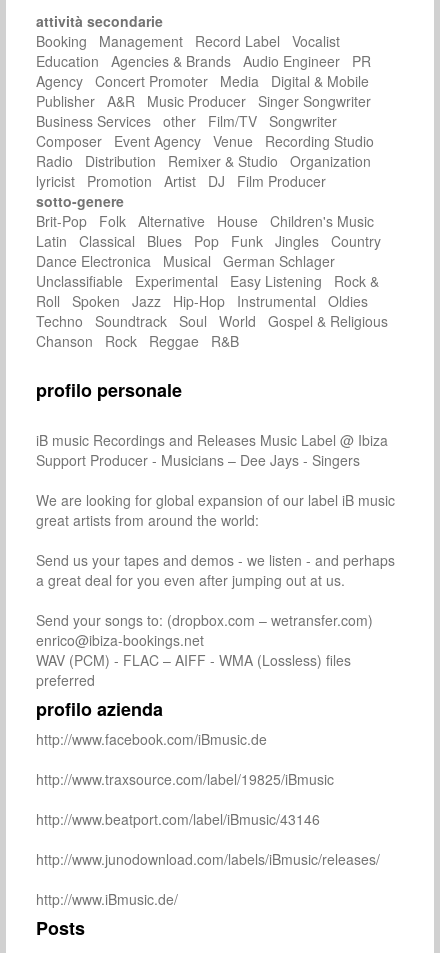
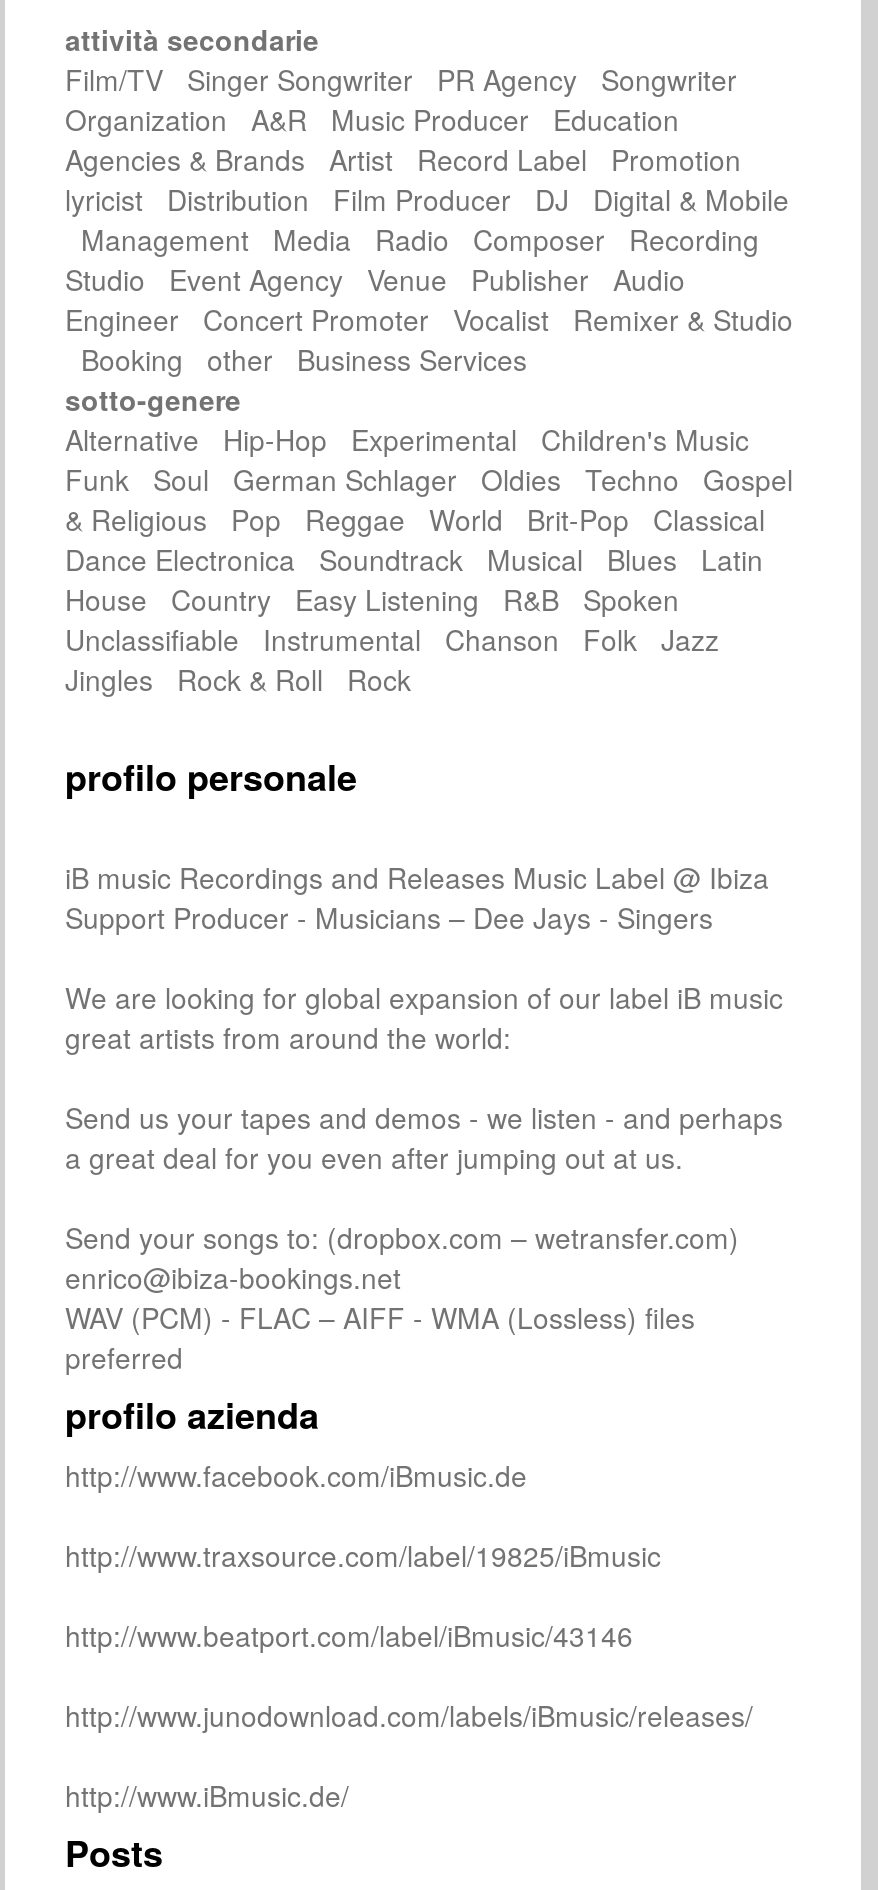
[36,31,382,191] Booking Management Record Label Vocalist | Education Agencies & Brands Audio Engineer PR | Agency Concert Promoter Media Digital & Mobile | Publisher A&R Music Producer Singer Songwriter | Business Services other Film/TV Songwriter | Composer Event Agency Venue Recording Studio | Radio Distribution Remixer & Studio Organization | lyricist Promotion Artist DJ Film Producer -> [65,60,793,380] Film/TV Singer Songwriter PR Agency Songwriter | Organization A&R Music Producer Education | Agencies & Brands Artist Record Label Promotion | lyricist Distribution Film Producer DJ Digital & Mobile | Management Media Radio Composer Recording | Studio Event Agency Venue Publisher Audio | Engineer Concert Promoter Vocalist Remixer & Studio | Booking other Business Services
[36,211,396,351] Brit-Pop Folk Alternative House Children's Music | Latin Classical Blues Pop Funk Jingles Country | Dance Electronica Musical German Schlager | Unclassifiable Experimental Easy Listening Rock & | Roll Spoken Jazz Hip-Hop Instrumental Oldies | Techno Soundtrack Soul World Gospel & Religious | Chanson Rock Reggae R&B -> [65,420,793,700] Alternative Hip-Hop Experimental Children's Music | Funk Soul German Schlager Oldies Techno Gospel | & Religious Pop Reggae World Brit-Pop Classical | Dance Electronica Soundtrack Musical Blues Latin | House Country Easy Listening R&B Spoken | Unclassifiable Instrumental Chanson Folk Jazz | Jingles Rock & Roll Rock

